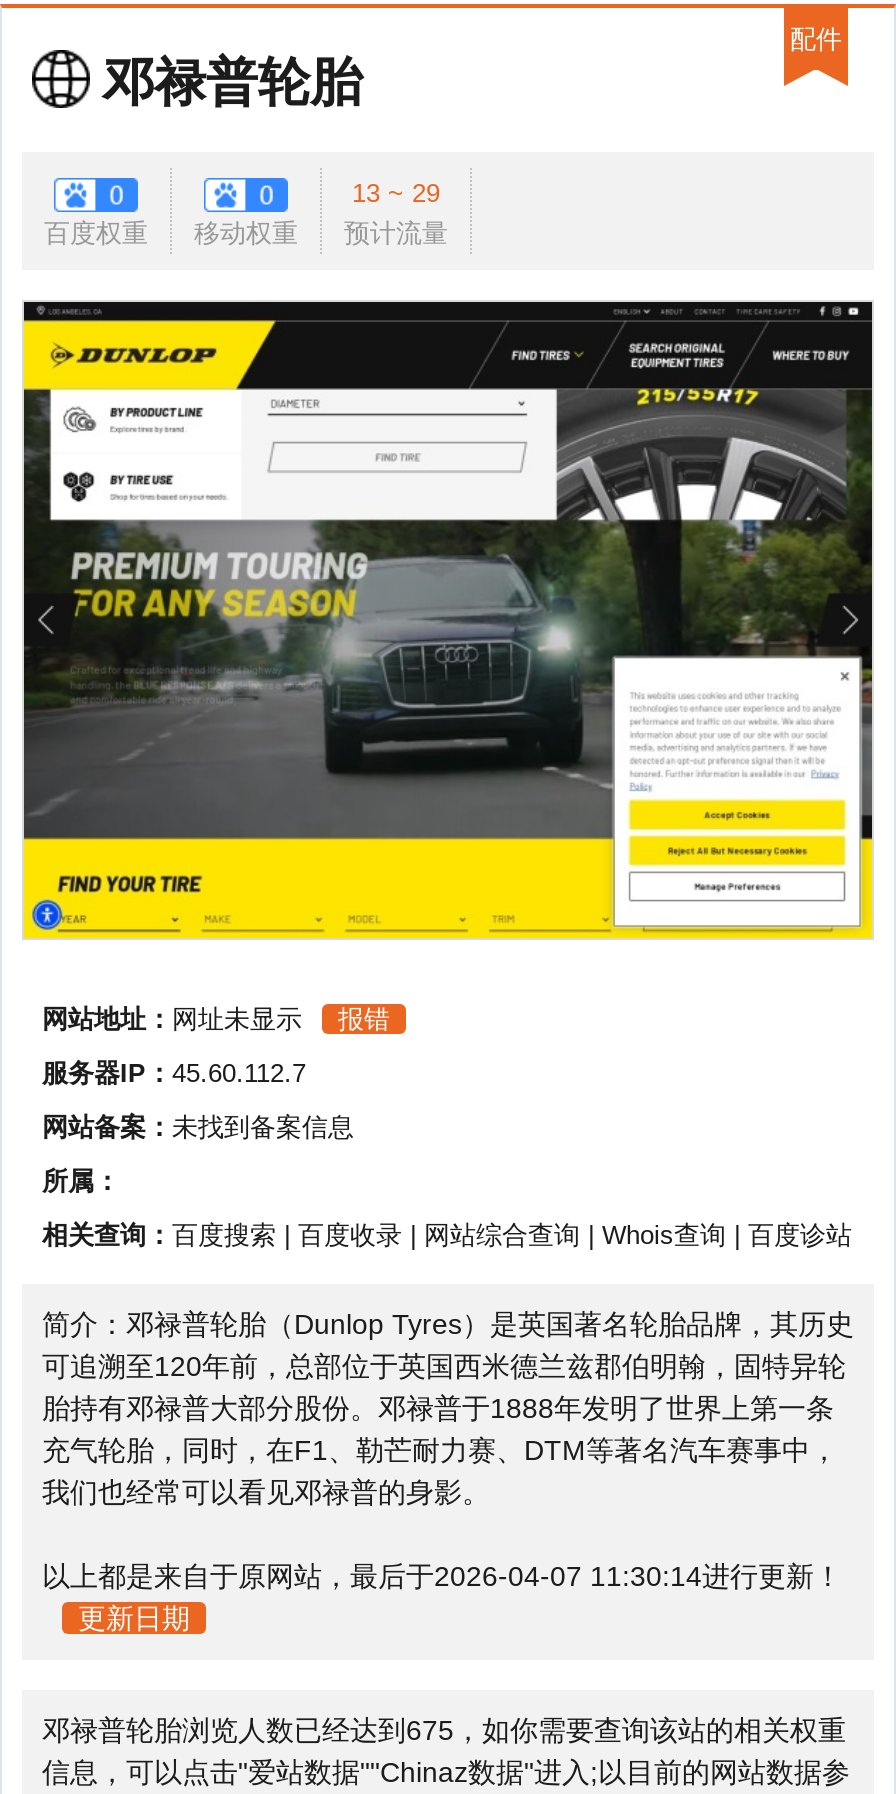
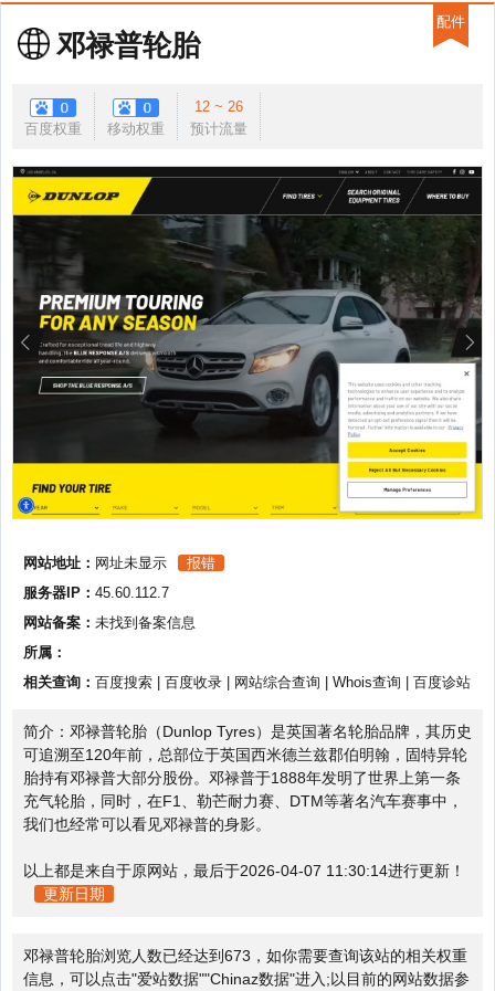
[352,178,440,208] 13 ~ 29 -> [194,98,243,115] 12 ~ 26
[24,388,872,838] [image] -> [14,214,482,463] [image]
[42,1714,846,1746] 邓禄普轮胎浏览人数已经达到675，如你需要查询该站的相关权重 -> [23,947,467,964] 邓禄普轮胎浏览人数已经达到673，如你需要查询该站的相关权重

